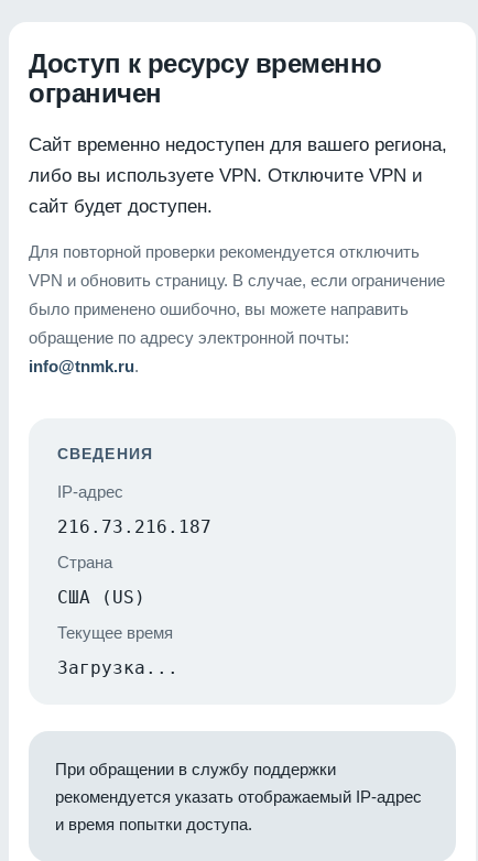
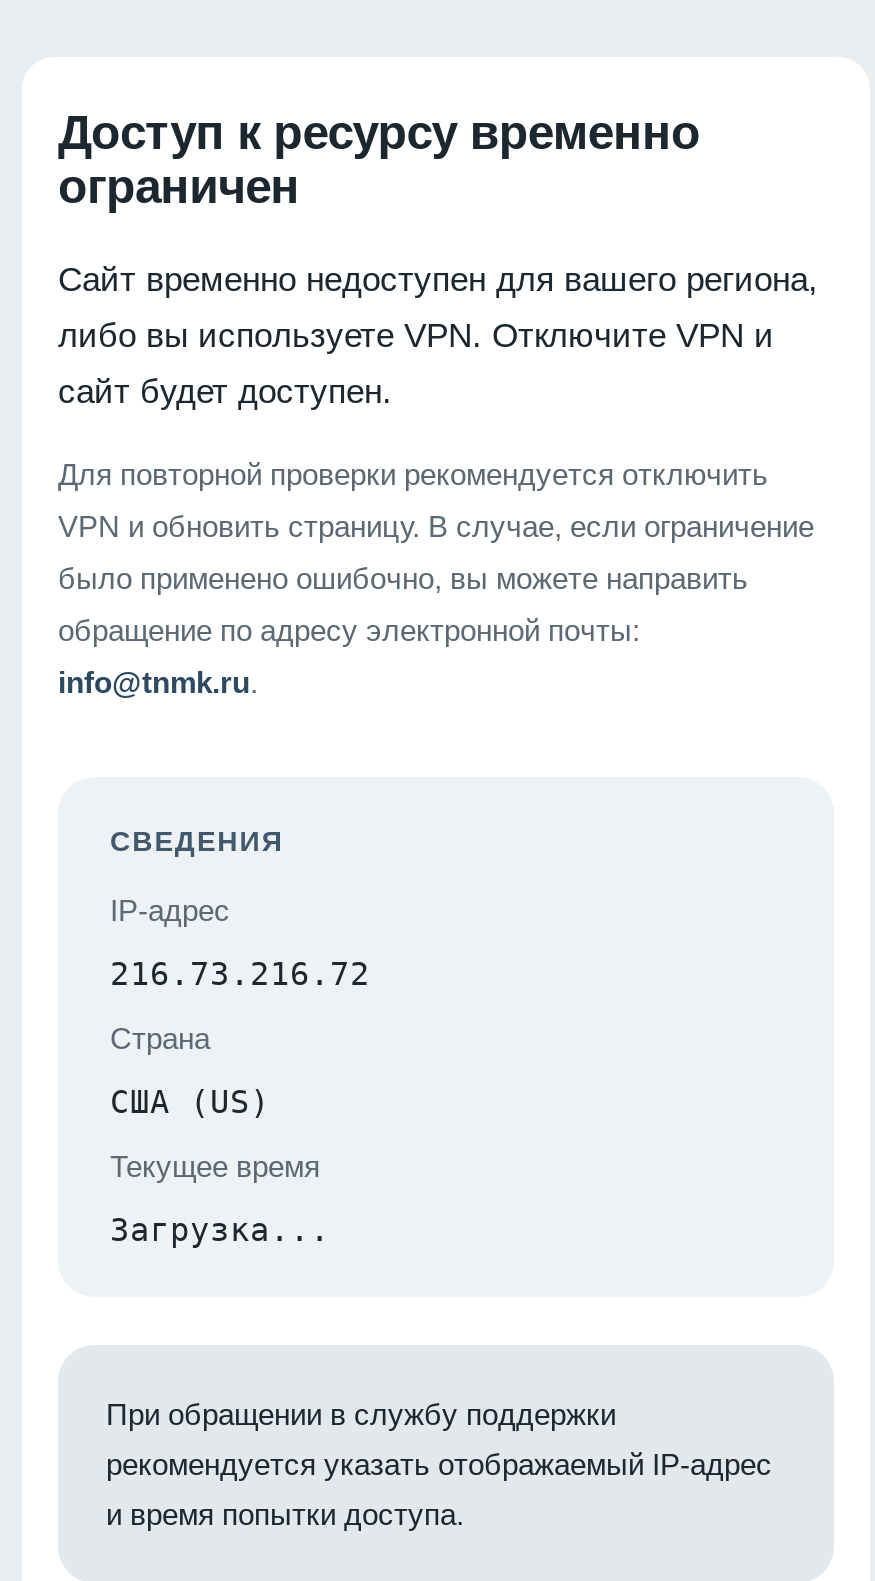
[57,516,211,537] 216.73.216.187 -> [110,954,370,992] 216.73.216.72

